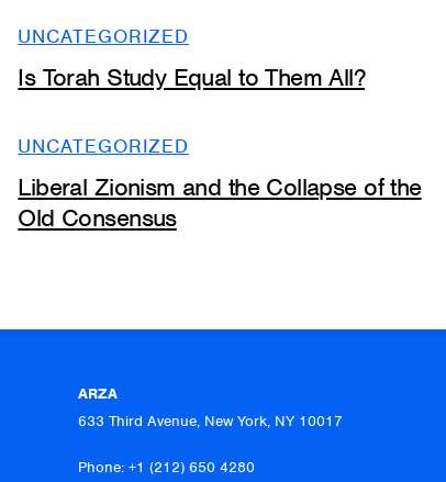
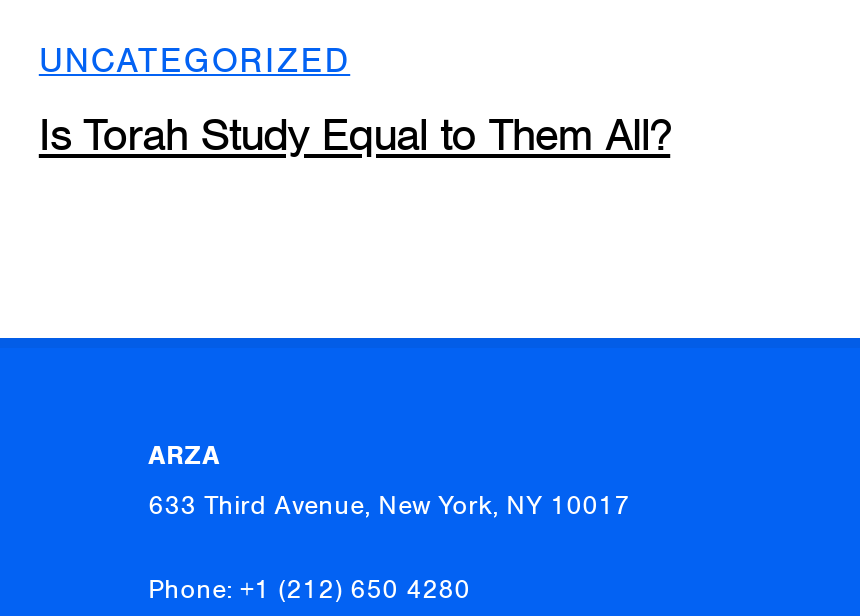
[18,134,421,233] UNCATEGORIZED | Liberal Zionism and the Collapse of the | Old Consensus -> none

